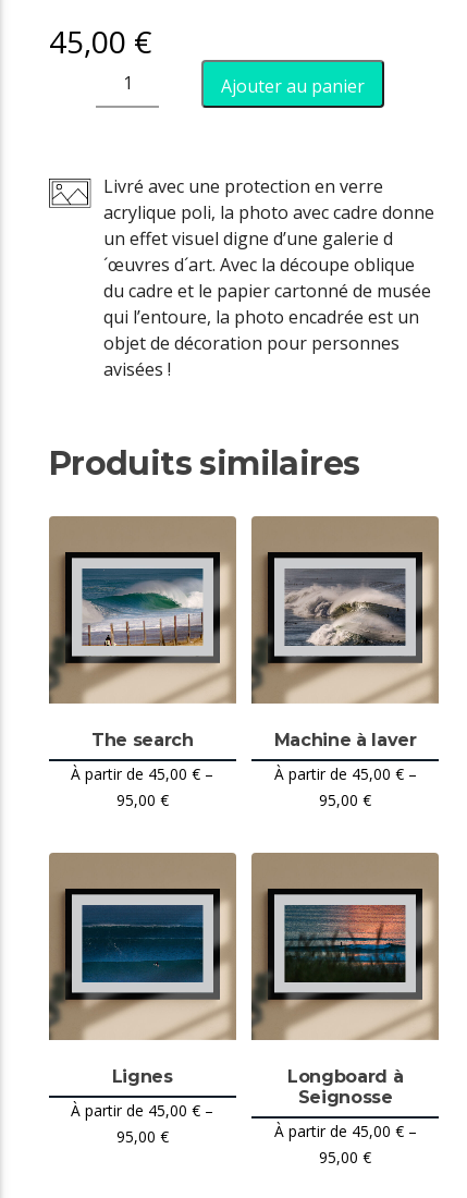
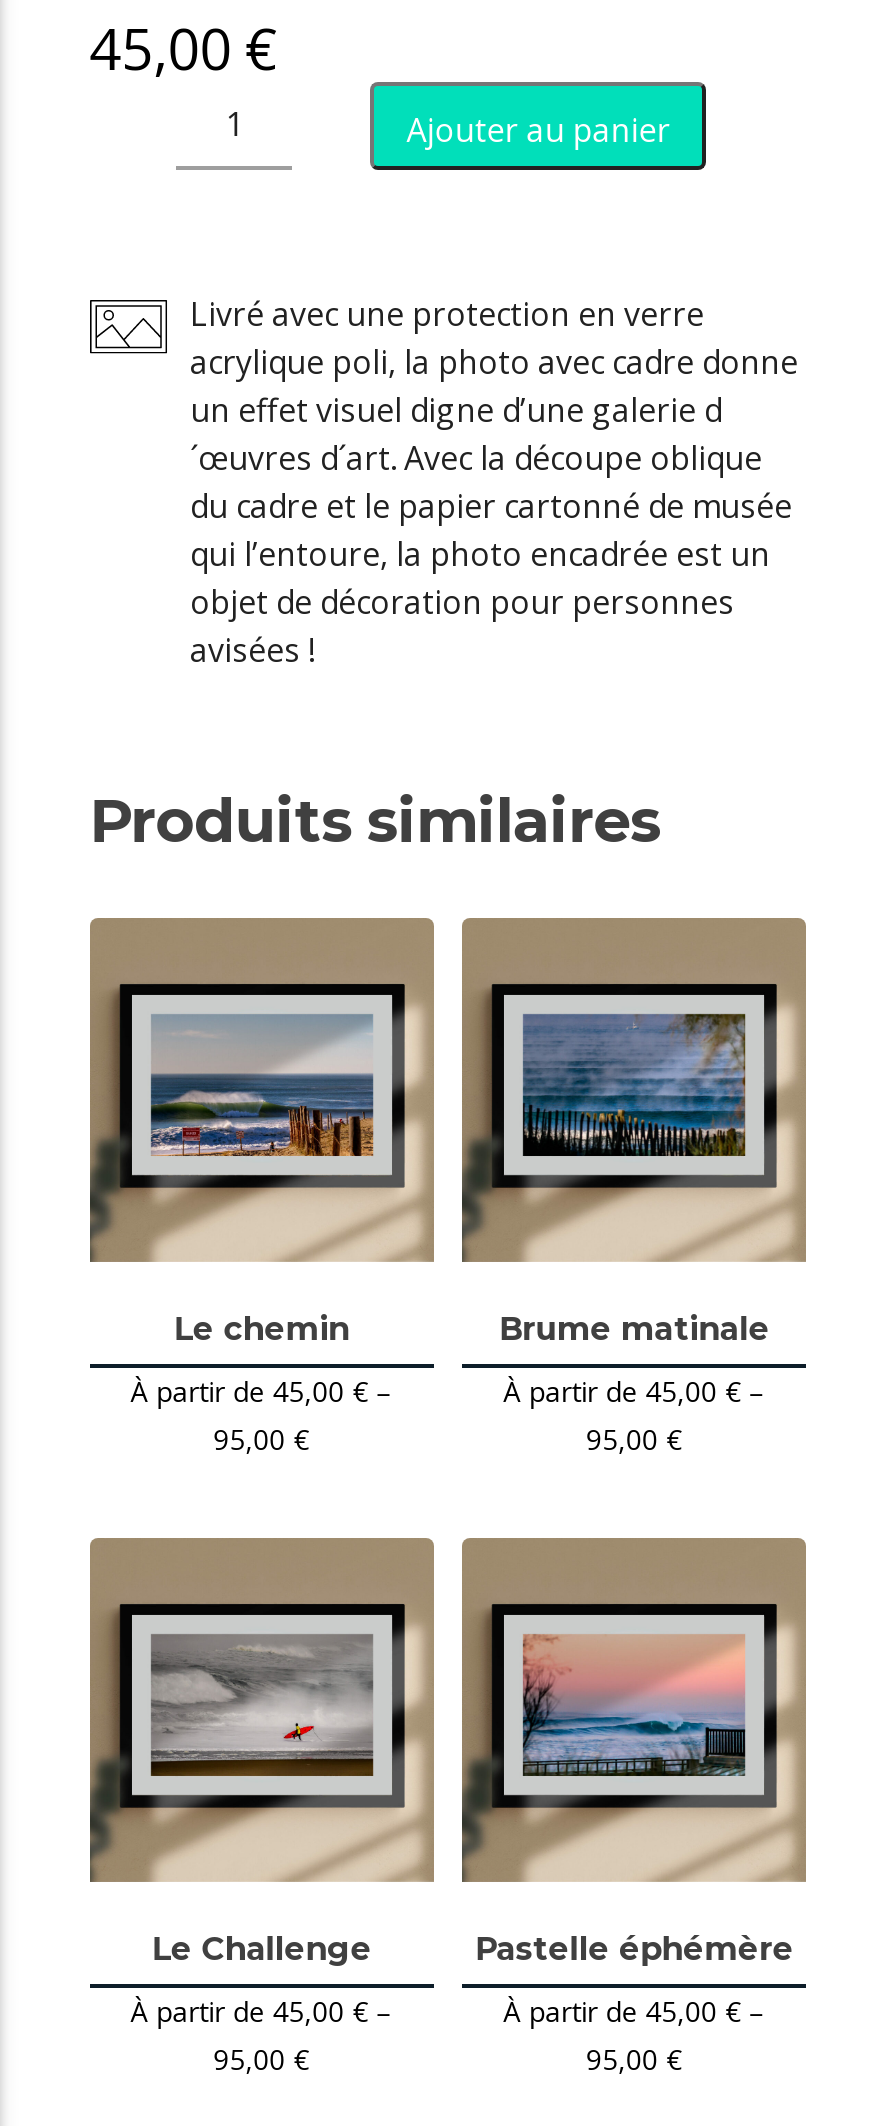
[82,569,204,646] [image] -> [150,1018,376,1158] [image]
[284,569,406,646] [image] -> [522,1014,746,1158] [image]
[91,729,193,750] The search -> [173,1311,350,1349] Le chemin
[274,729,417,750] Machine à laver -> [499,1311,770,1349] Brume matinale
[82,905,204,983] [image] -> [150,1634,374,1778] [image]
[284,904,406,982] [image] -> [522,1634,746,1776] [image]
[112,1067,173,1087] Lignes -> [151,1931,372,1969] Le Challenge
[287,1067,403,1108] Longboard à | Seignosse -> [475,1931,794,1969] Pastelle éphémère

